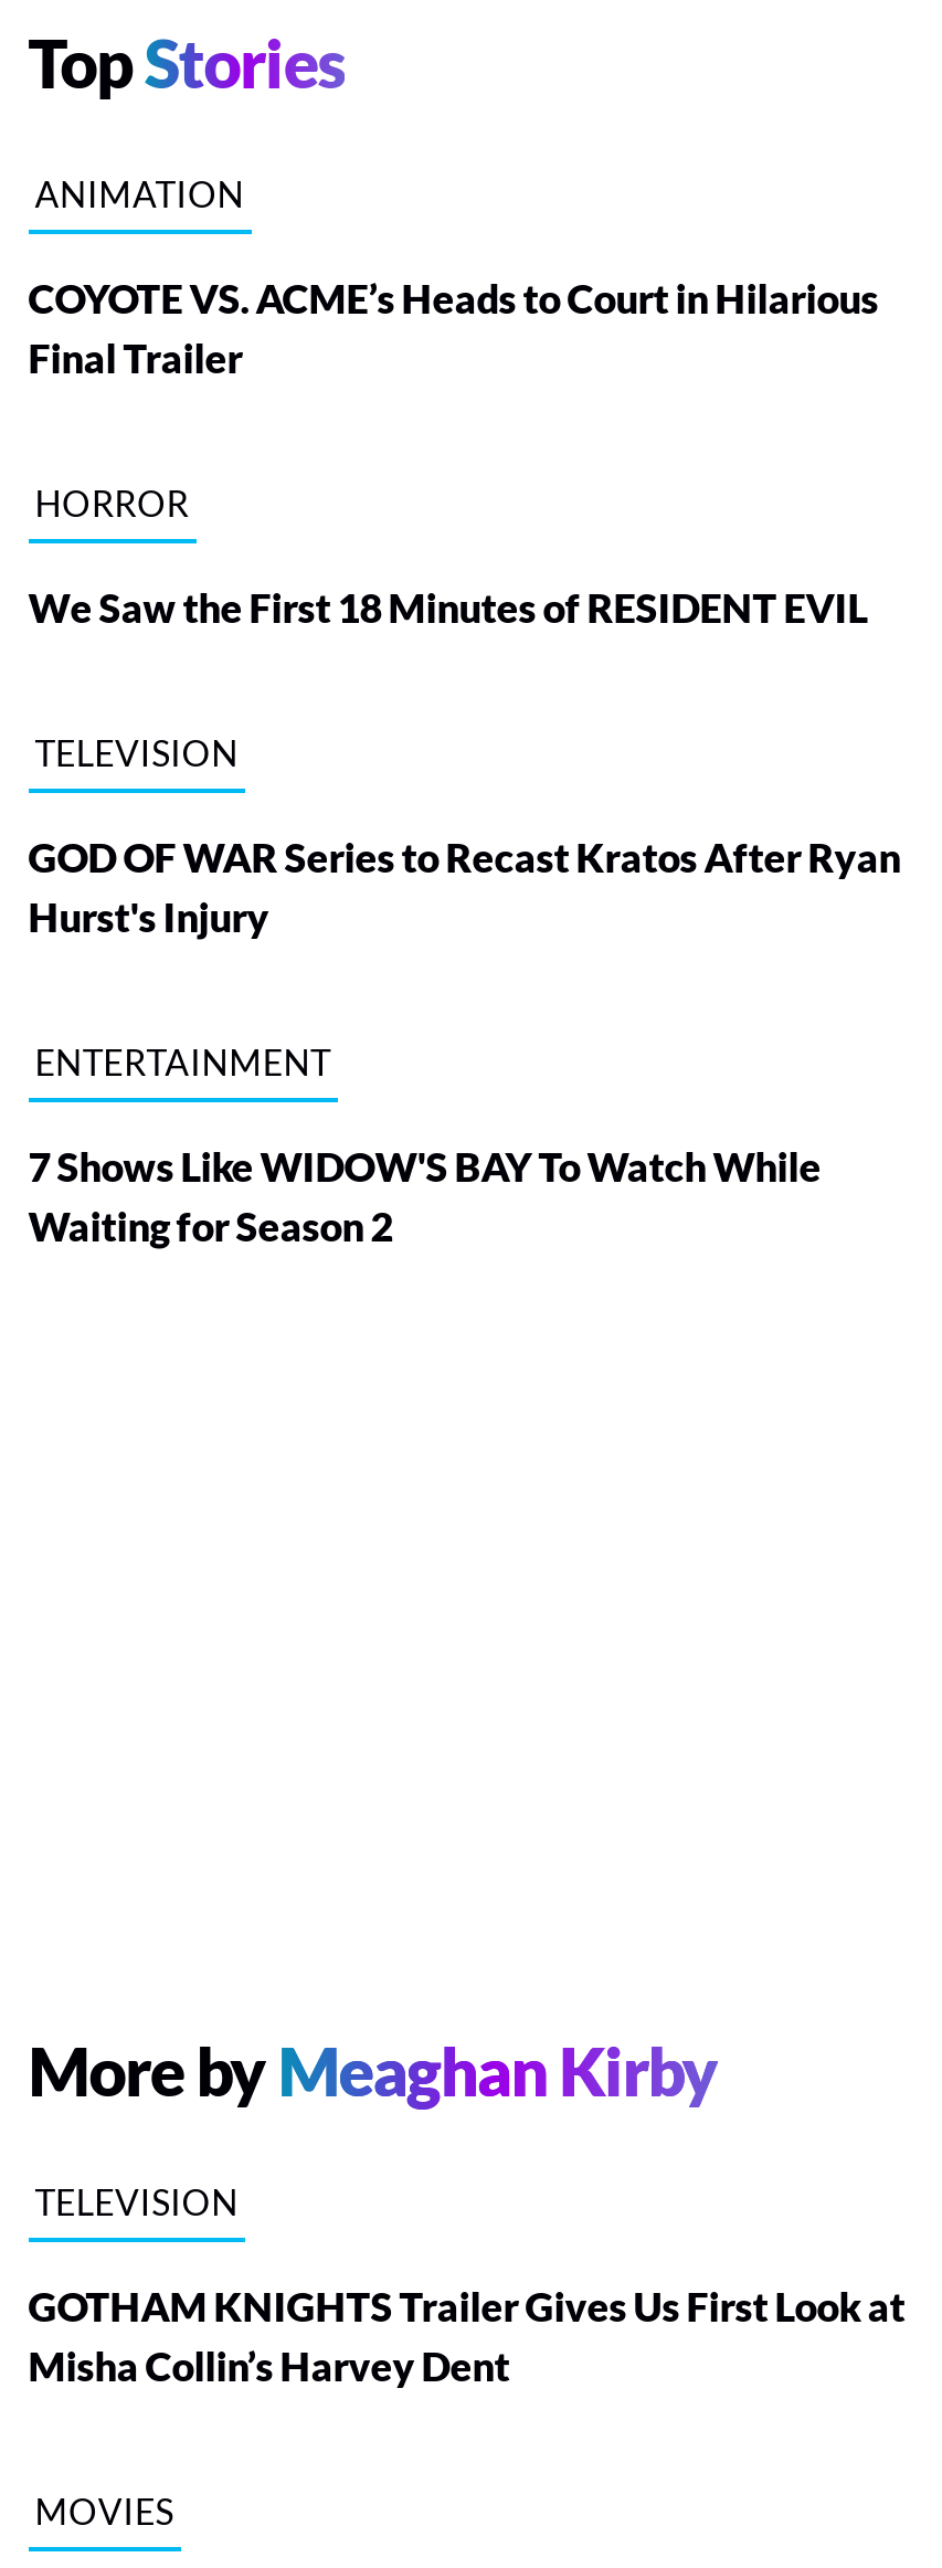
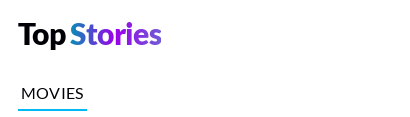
[28,172,900,1250] ANIMATION | COYOTE VS. ACME’s Heads to Court in Hilarious | Final Trailer | HORROR | We Saw the First 18 Minutes of RESIDENT EVIL | TELEVISION | GOD OF WAR Series to Recast Kratos After Ryan | Hurst's Injury | ENTERTAINMENT | 7 Shows Like WIDOW'S BAY To Watch While | Waiting for Season 2 -> none
[28,2030,905,2390] More by Meaghan Kirby | TELEVISION | GOTHAM KNIGHTS Trailer Gives Us First Look at | Misha Collin’s Harvey Dent -> none

